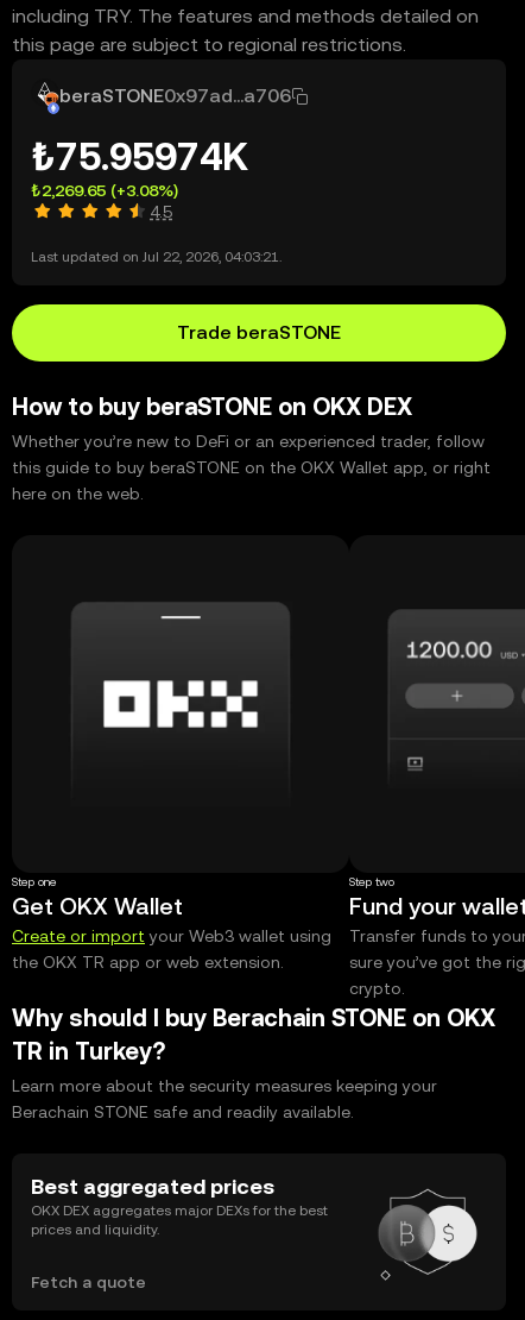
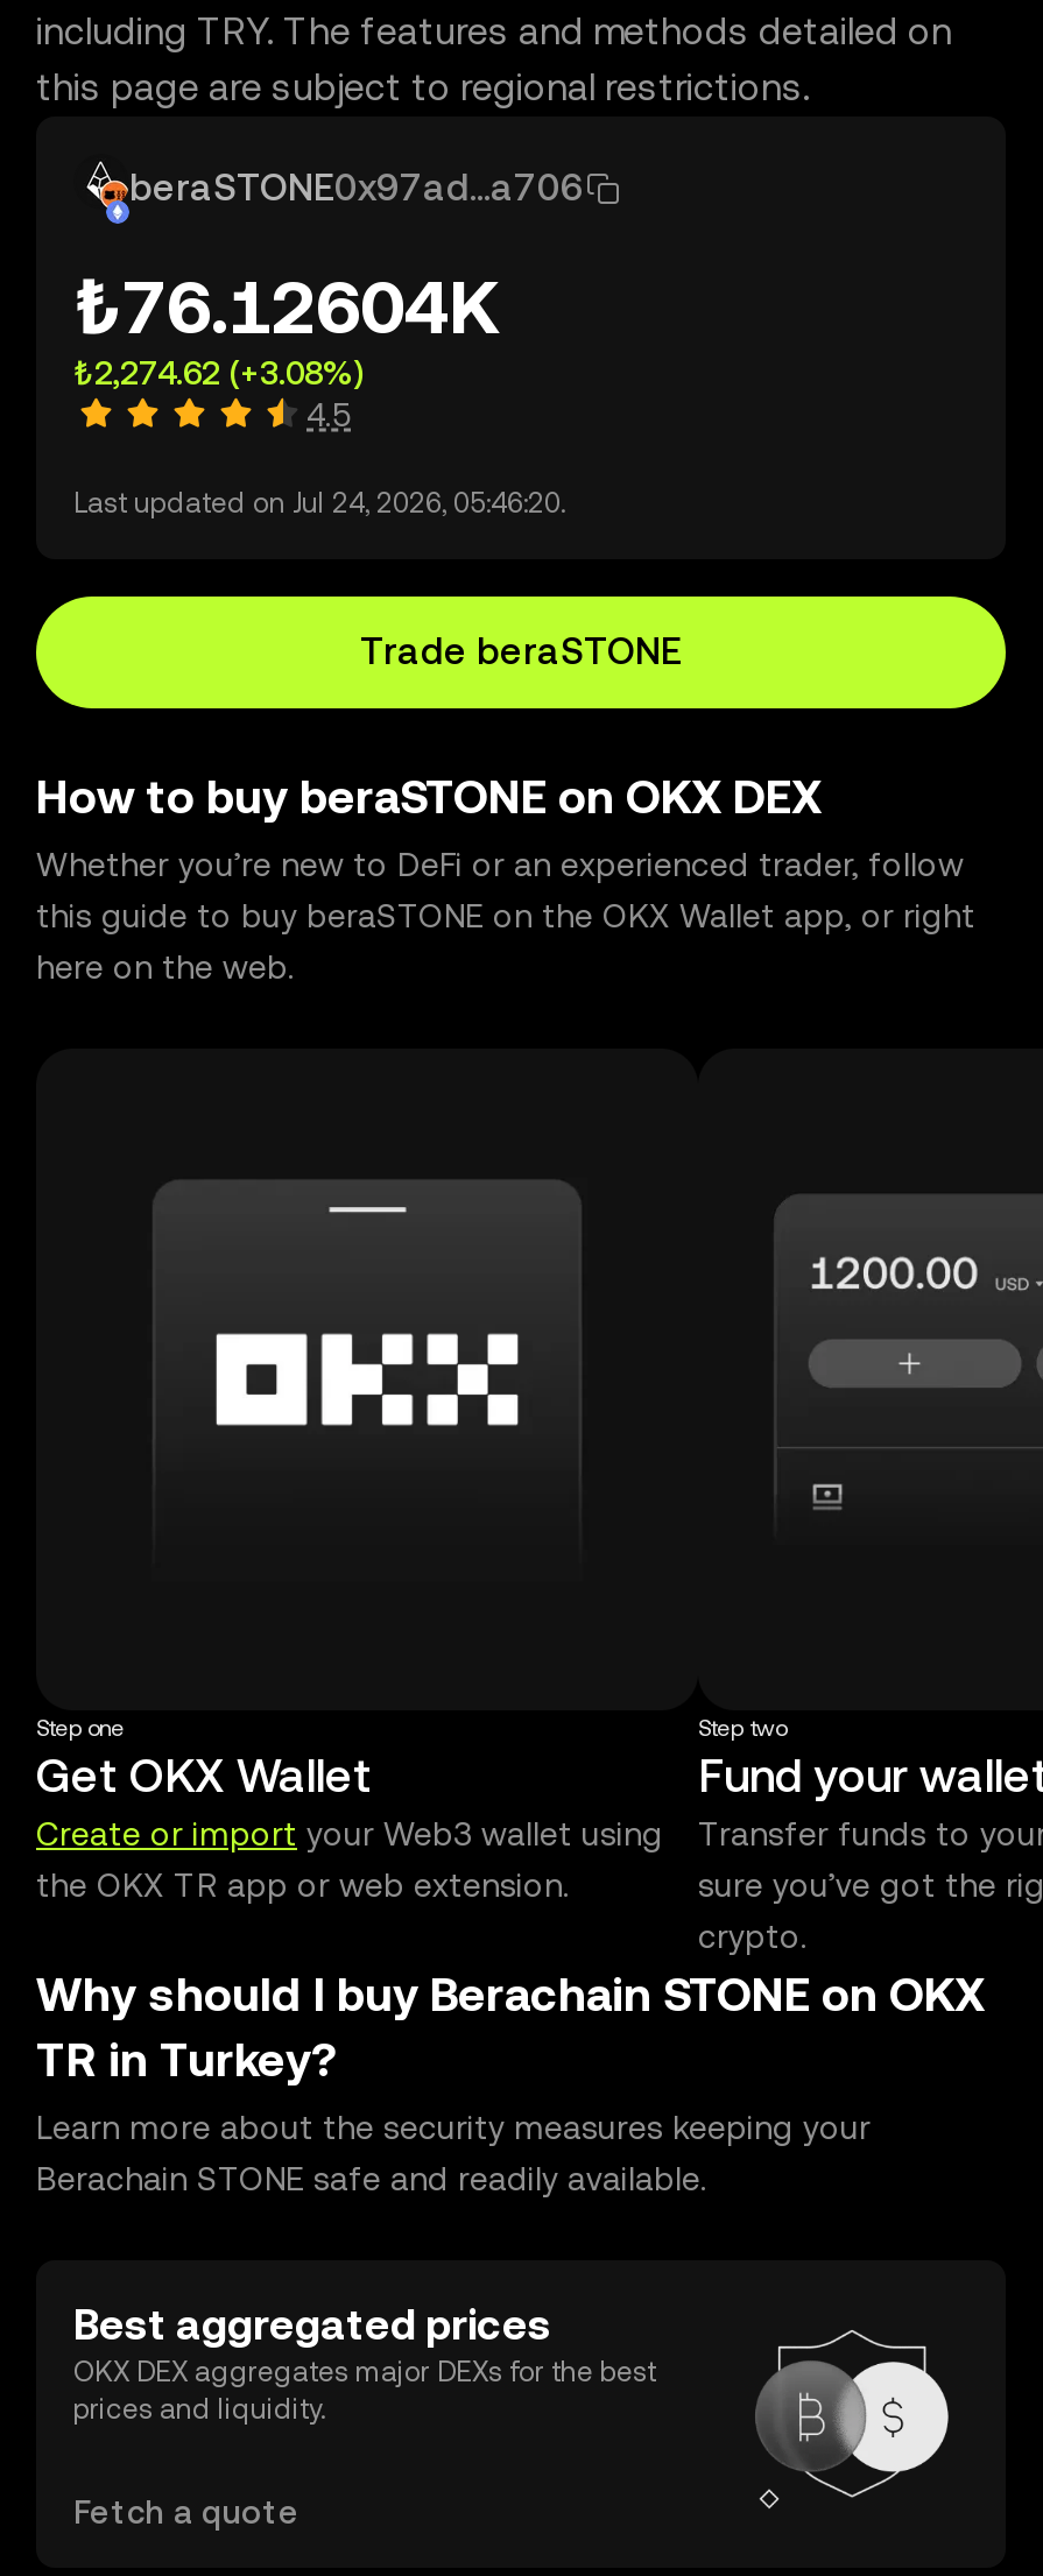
[31,134,248,200] ₺75.95974K | ₺2,269.65 (+3.08%) -> [73,263,500,391] ₺76.12604K | ₺2,274.62 (+3.08%)
[31,249,282,265] Last updated on Jul 22, 2026, 04:03:21. -> [73,487,565,520] Last updated on Jul 24, 2026, 05:46:20.

